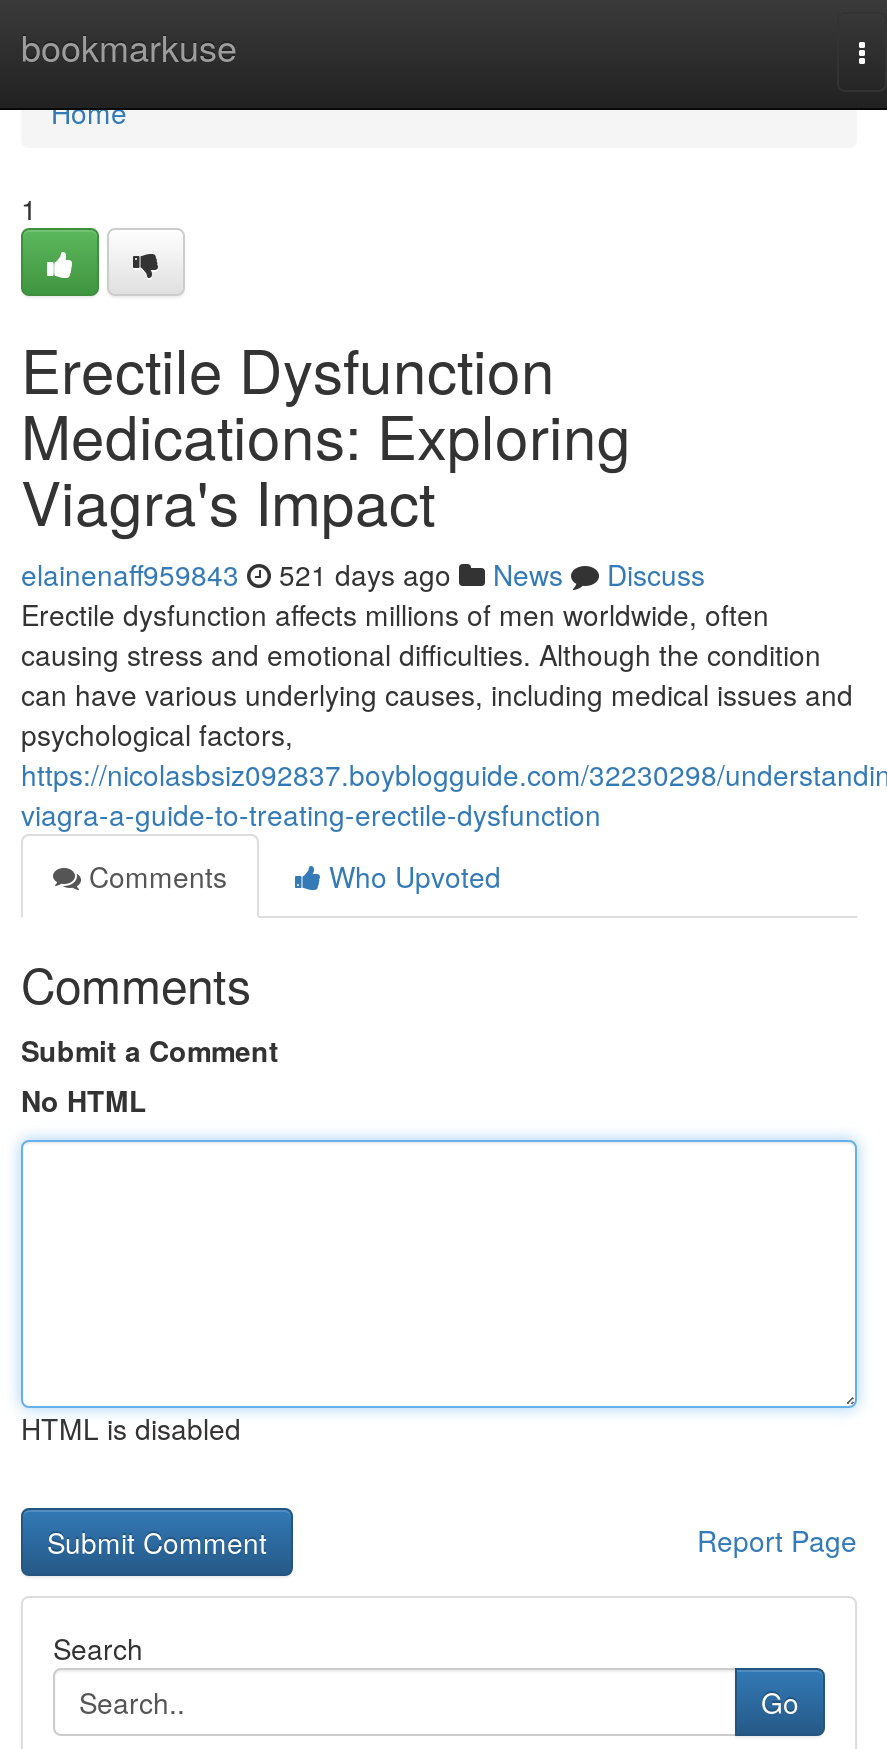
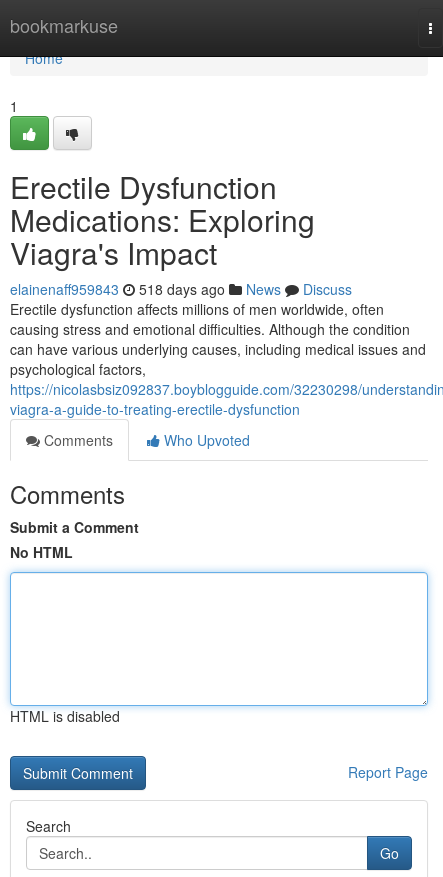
[21,554,705,594] elainenaff959843 521 days ago News Discuss -> [10,279,352,299] elainenaff959843 518 days ago News Discuss

